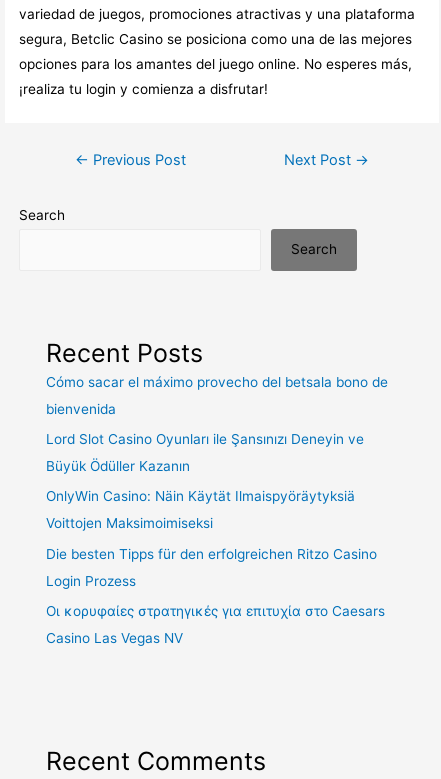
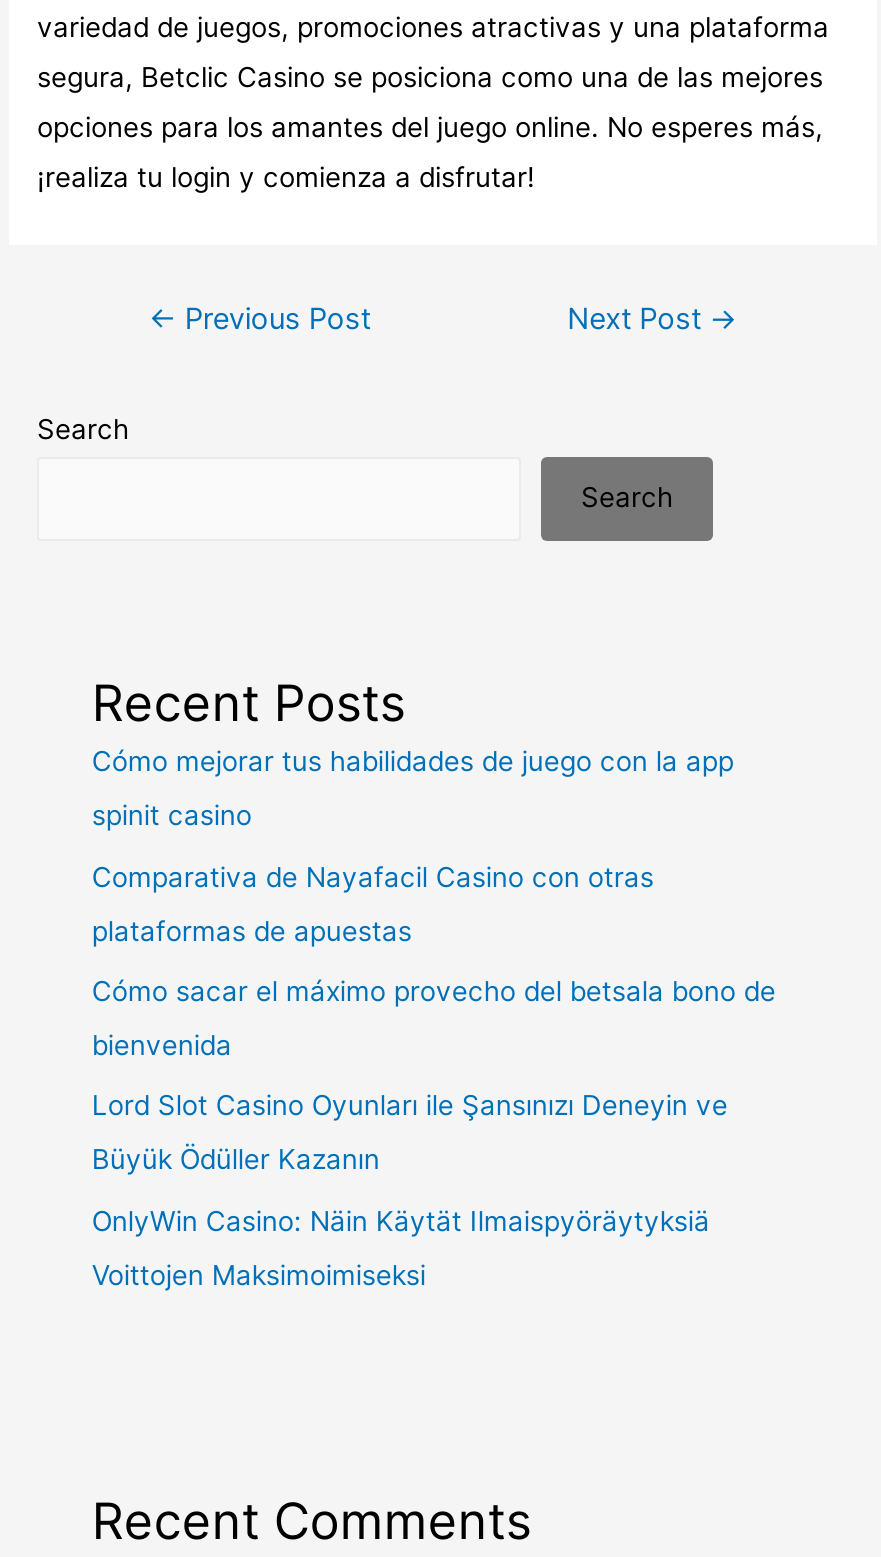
none -> [92,746,734,947] Cómo mejorar tus habilidades de juego con la app | spinit casino | Comparativa de Nayafacil Casino con otras | plataformas de apuestas
moved [46,373,388,531] -> [92,976,776,1291]: Cómo sacar el máximo provecho del betsala bono de | bienvenida | Lord Slot Casino Oyunları ile Şansınızı Deneyin ve | Büyük Ödüller Kazanın | OnlyWin Casino: Näin Käytät Ilmaispyöräytyksiä | Voittojen Maksimoimiseksi
[46,546,385,646] Die besten Tipps für den erfolgreichen Ritzo Casino | Login Prozess | Οι κορυφαίες στρατηγικές για επιτυχία στο Caesars | Casino Las Vegas NV -> none

